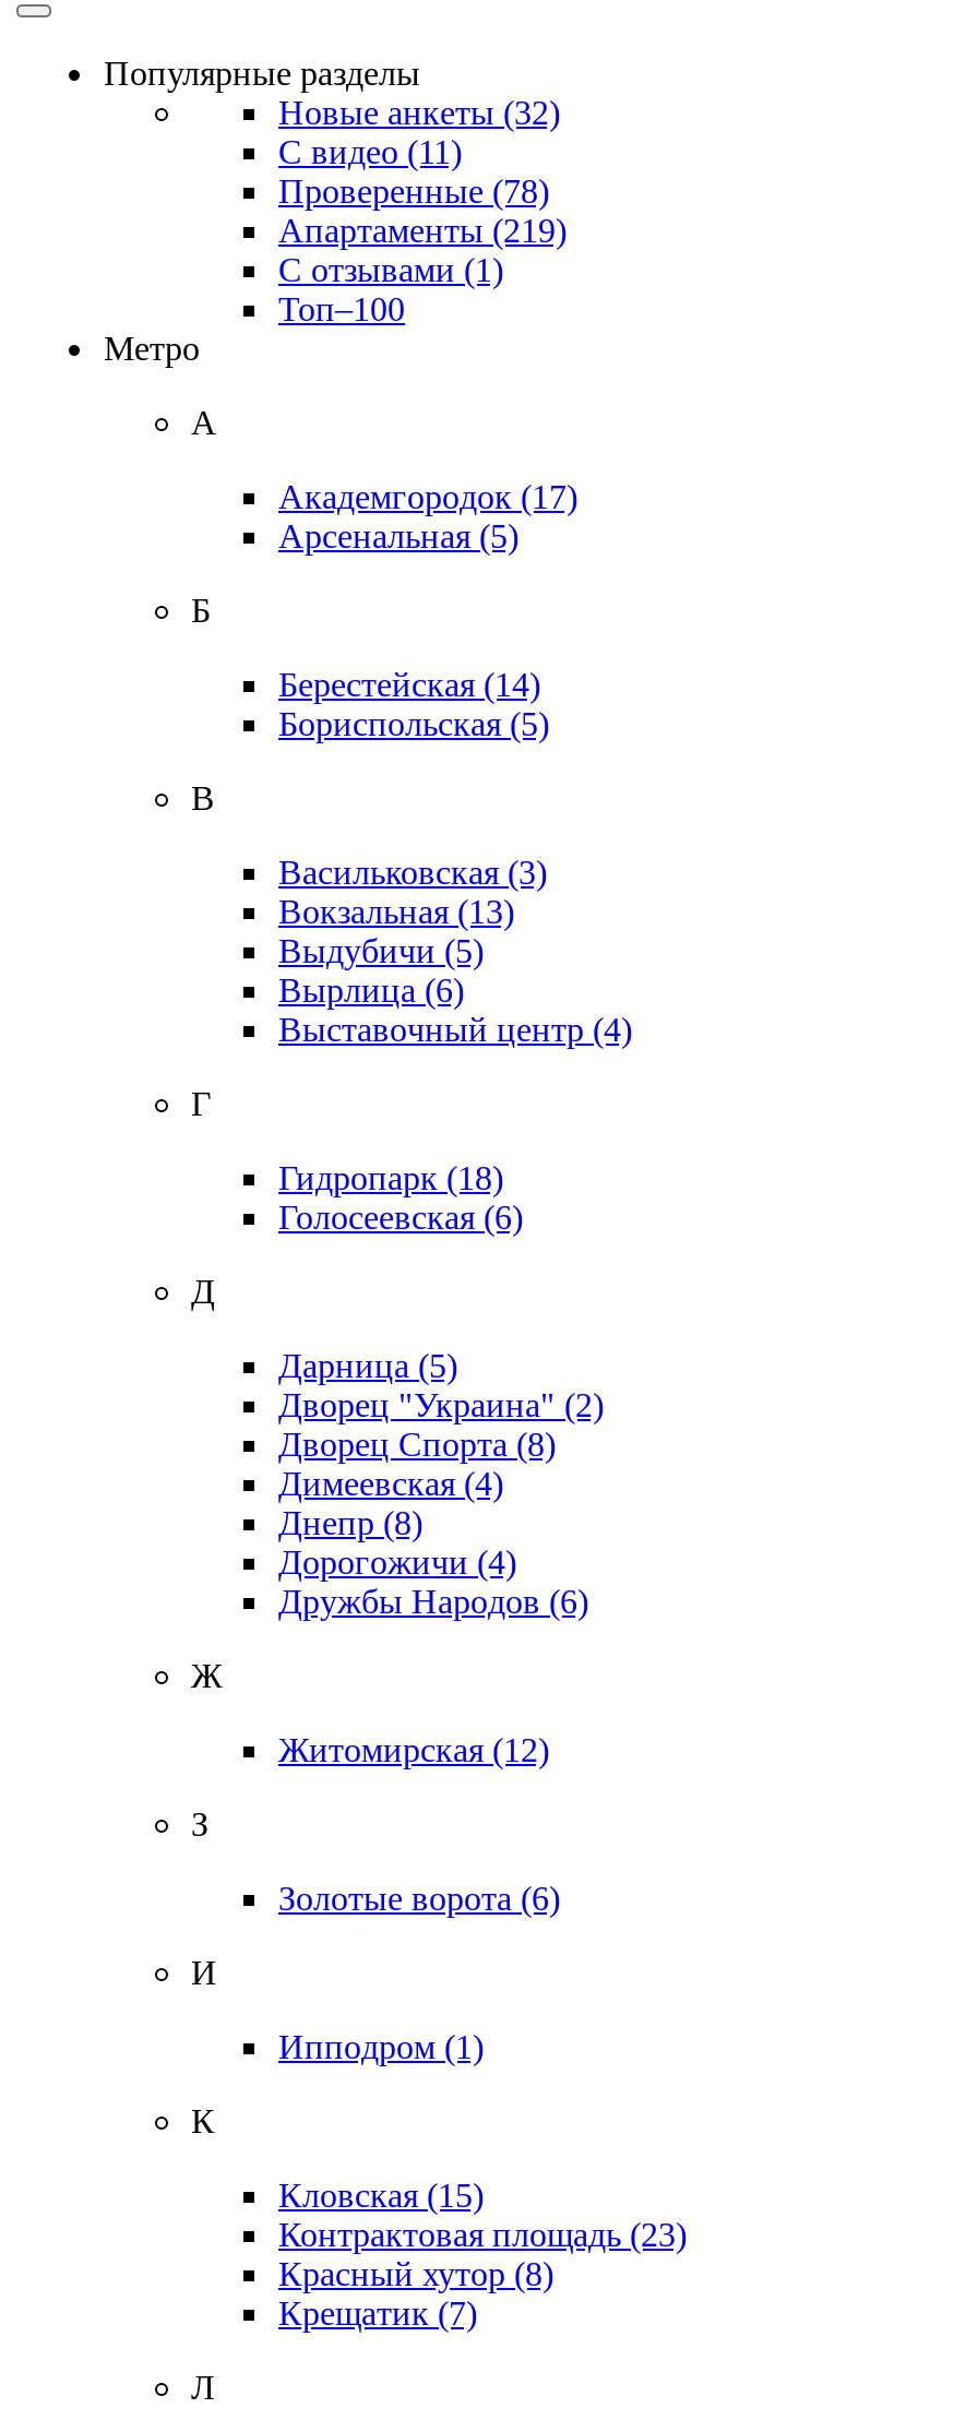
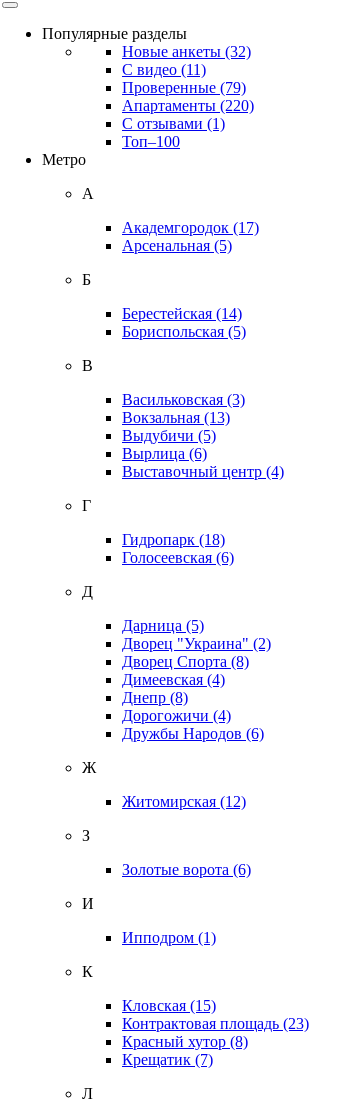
[278,172,549,210] Проверенные (78) -> [122,79,246,96] Проверенные (79)
[278,212,567,249] Апартаменты (219) -> [122,97,254,114] Апартаменты (220)

